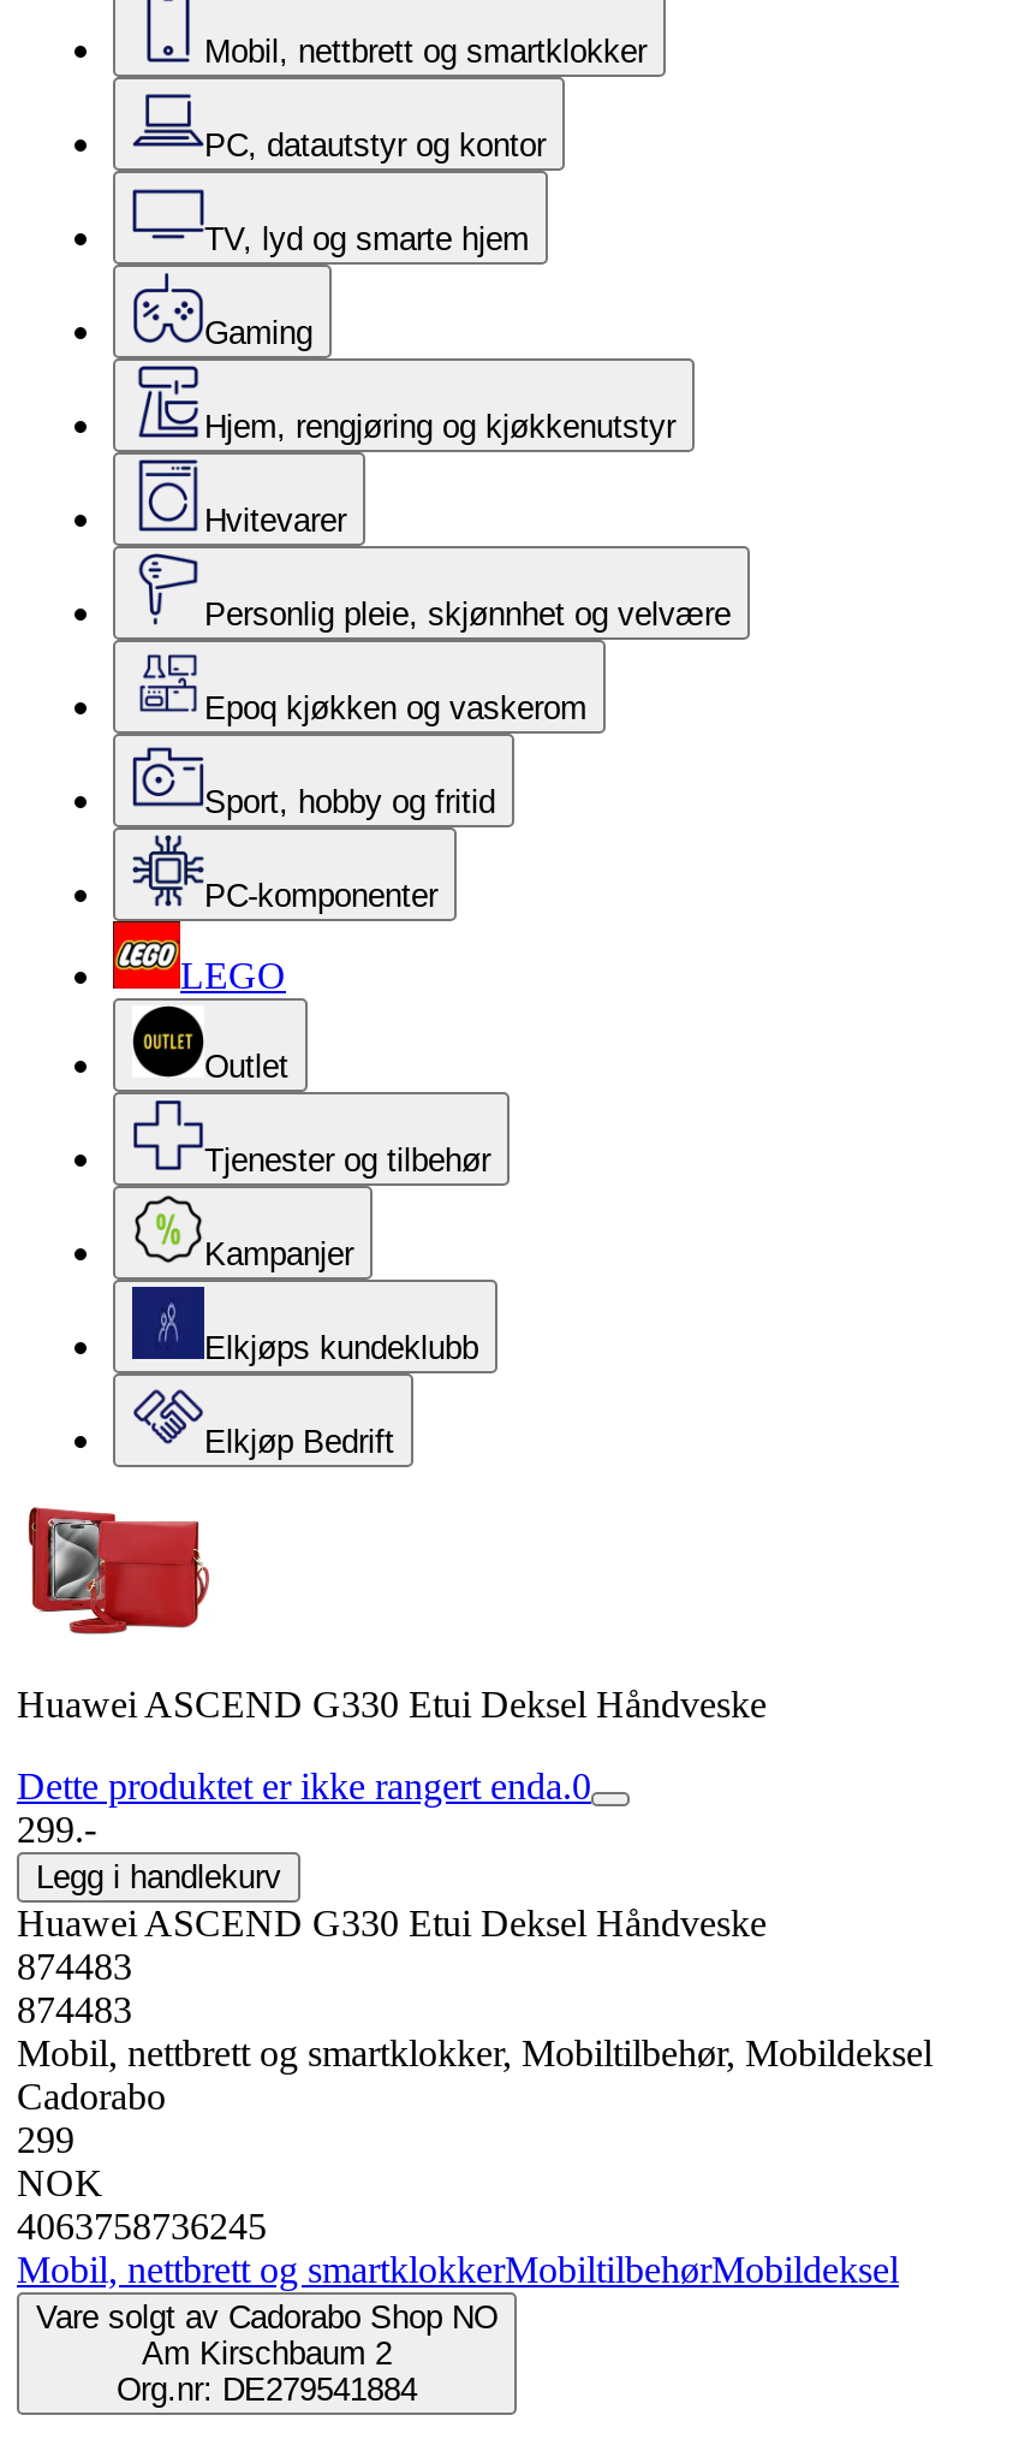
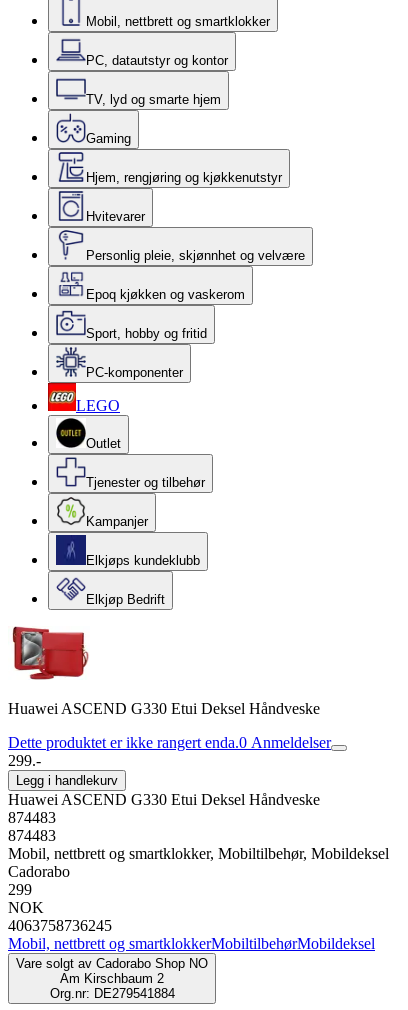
[17,1766,591,1806] Dette produktet er ikke rangert enda.0 -> [8,734,331,751] Dette produktet er ikke rangert enda.0 Anmeldelser

